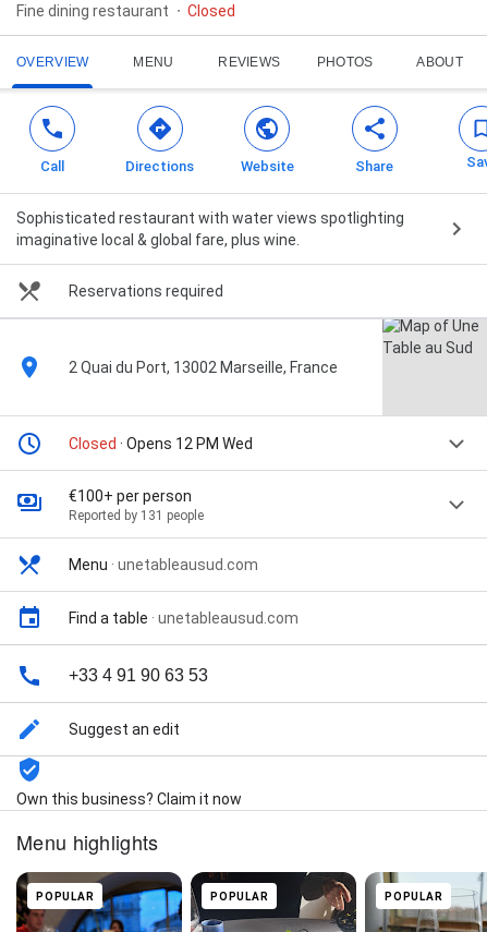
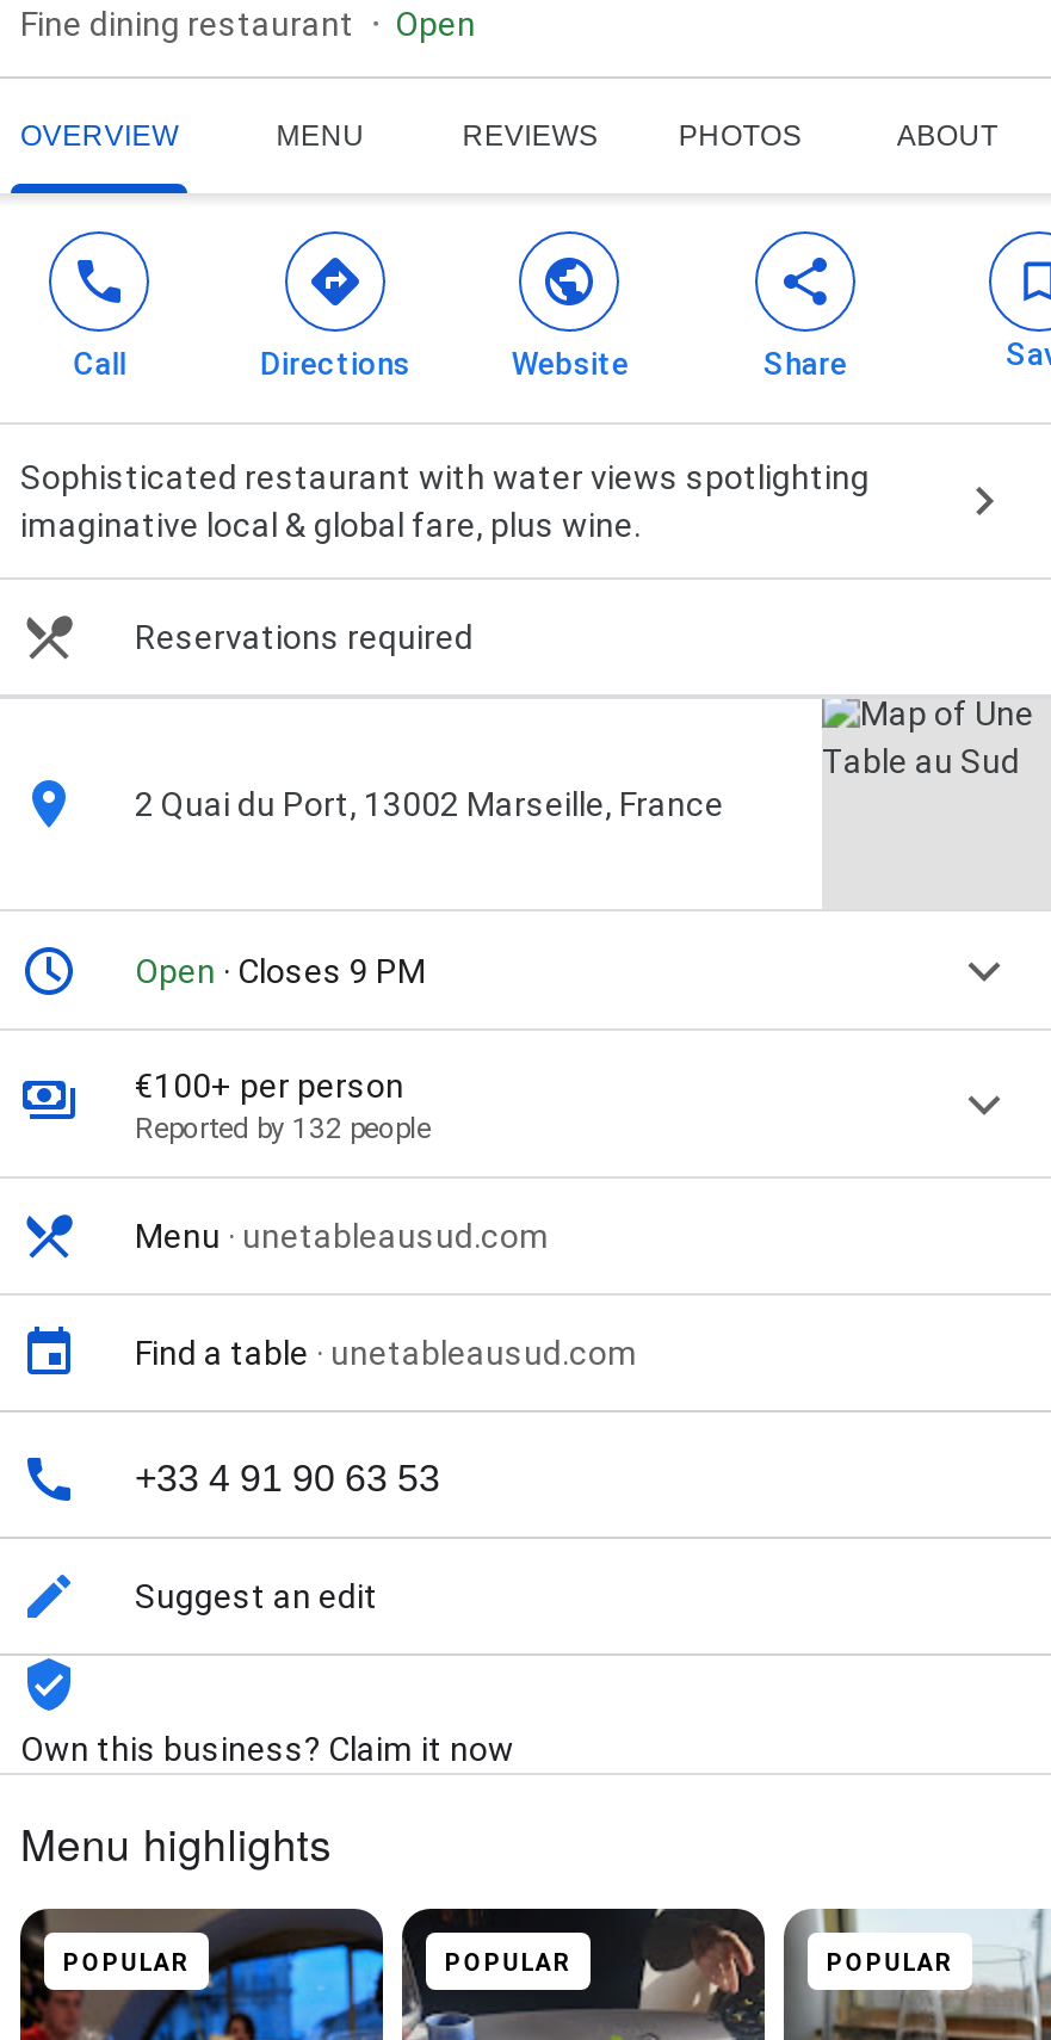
[187,2,235,20] Closed -> [395,5,476,43] Open
[69,435,253,453] Closed · Opens 12 PM Wed -> [135,952,426,991] Open · Closes 9 PM
[69,508,204,523] Reported by 131 people -> [135,1112,431,1146] Reported by 132 people

